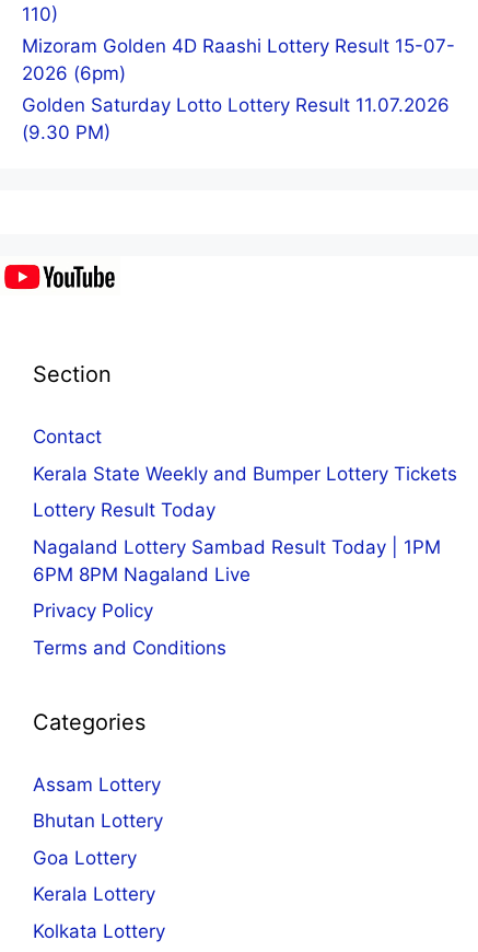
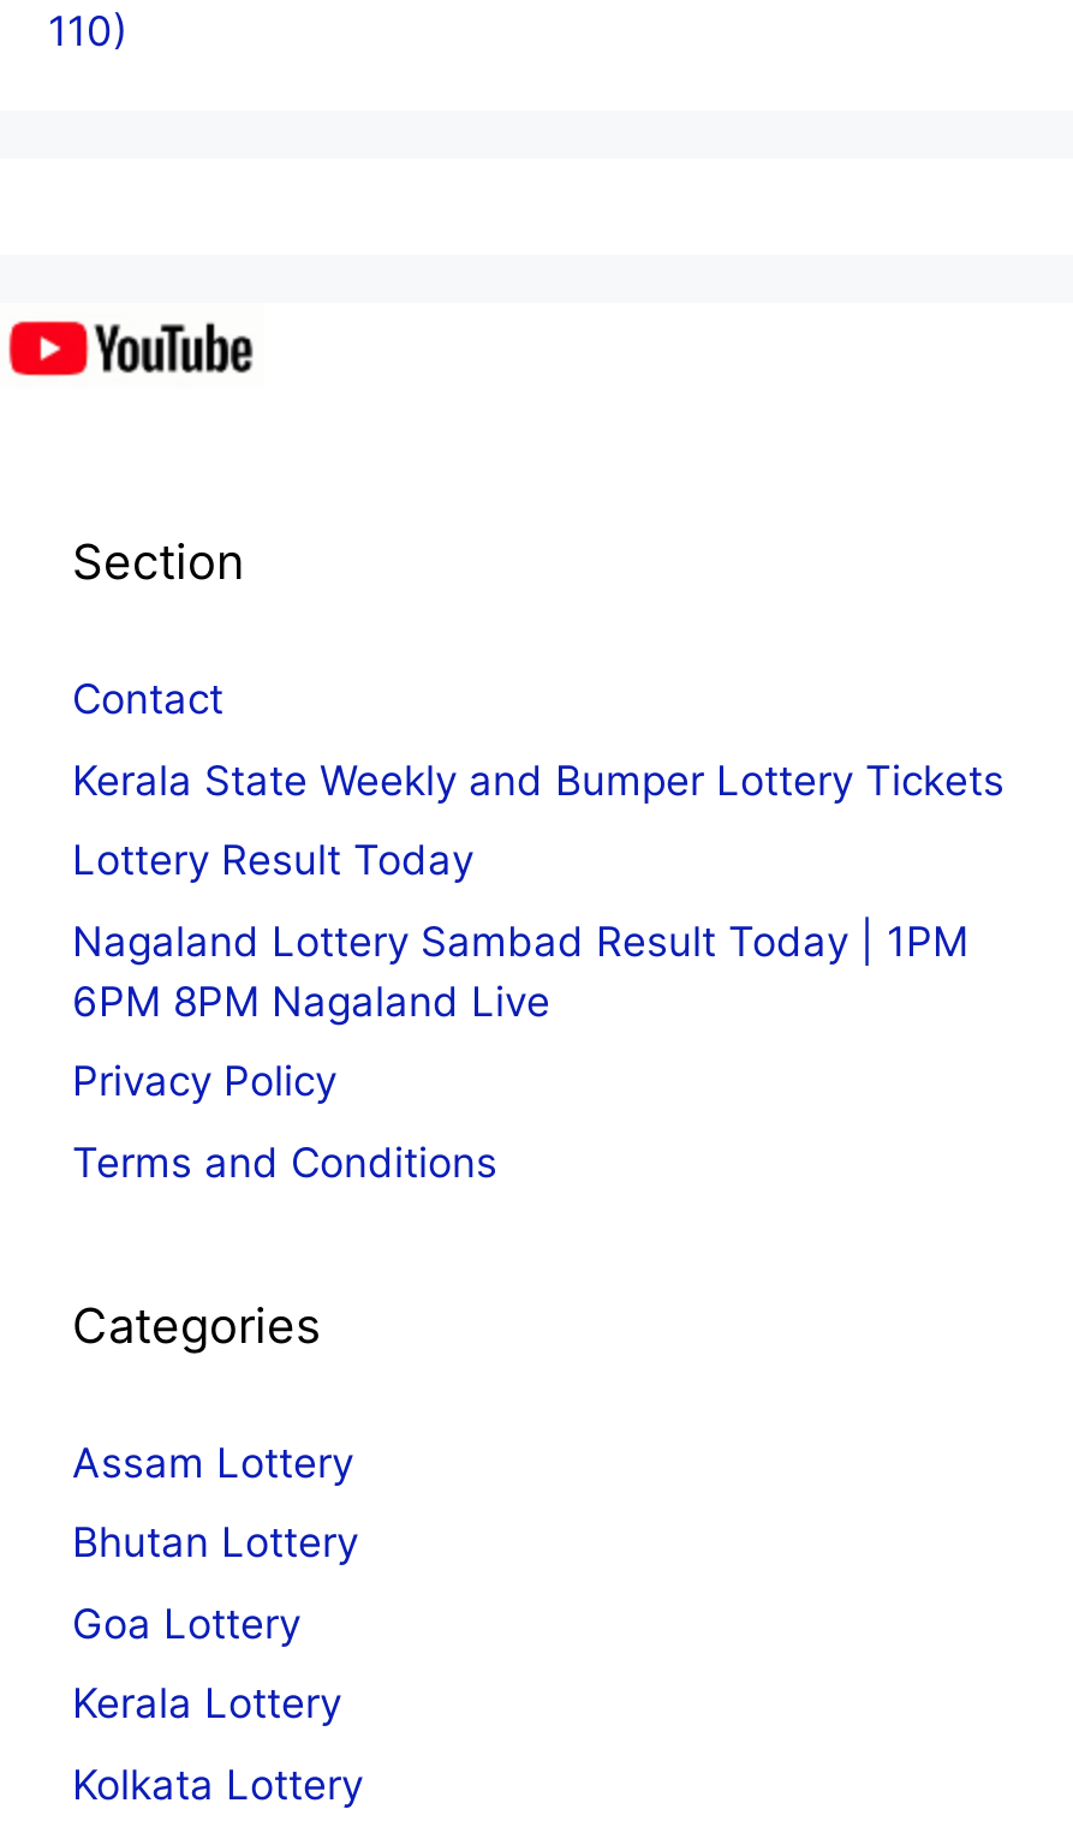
[22,35,455,143] Mizoram Golden 4D Raashi Lottery Result 15-07- | 2026 (6pm) | Golden Saturday Lotto Lottery Result 11.07.2026 | (9.30 PM) -> none

